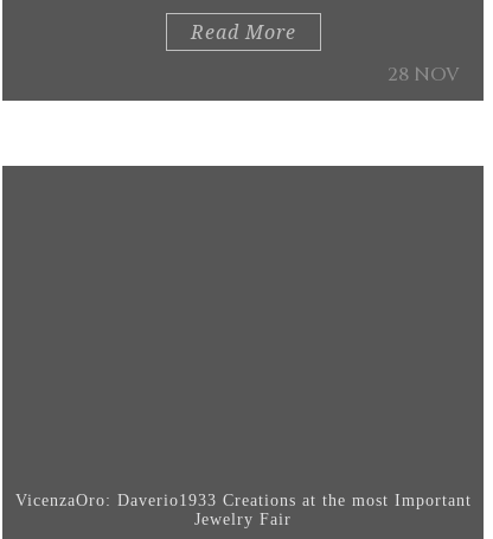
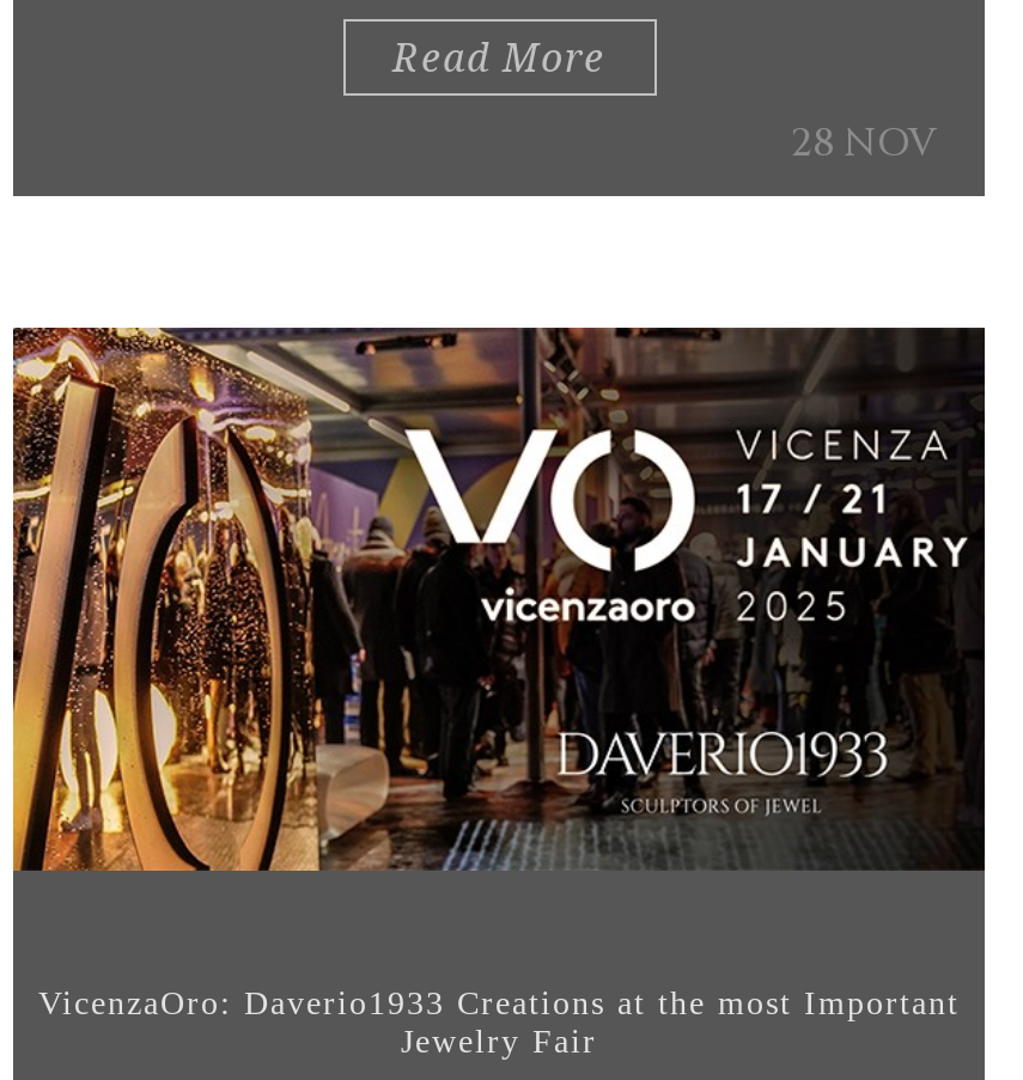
none -> [11,325,982,873] [image]

